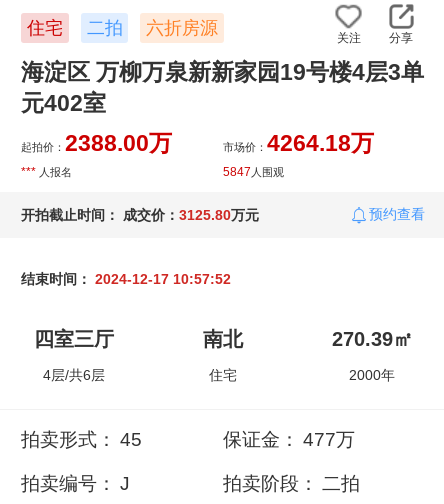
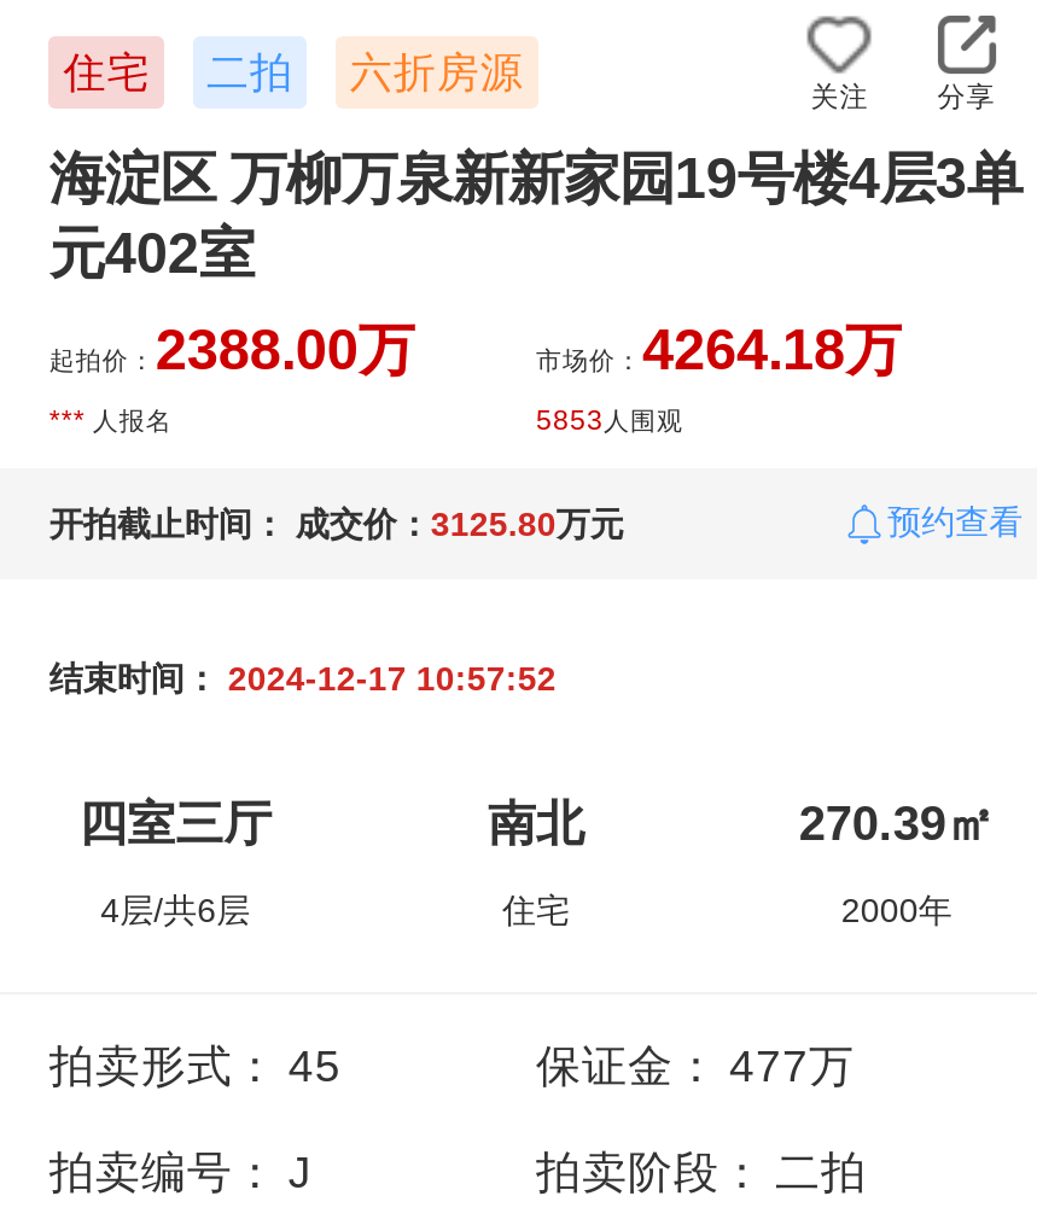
[223,165,284,178] 5847人围观 -> [536,403,683,434] 5853人围观

